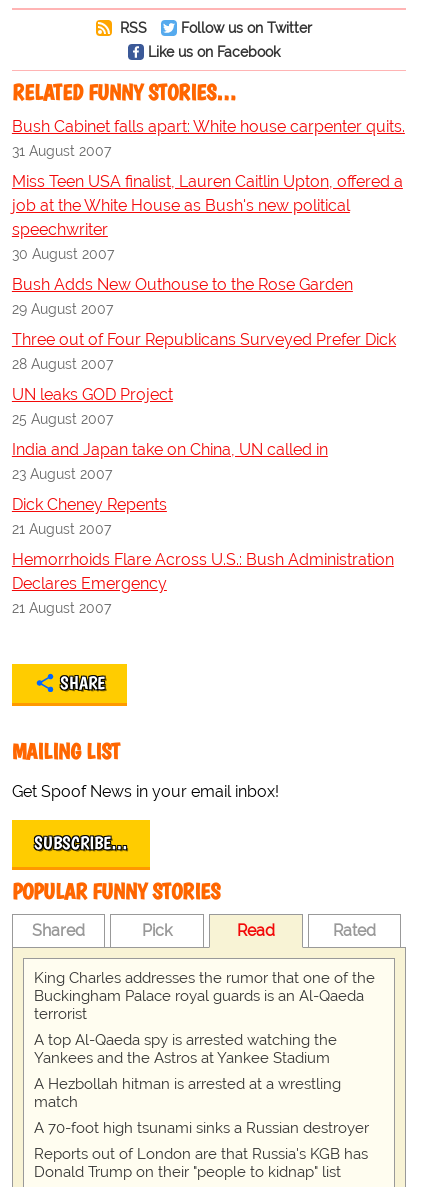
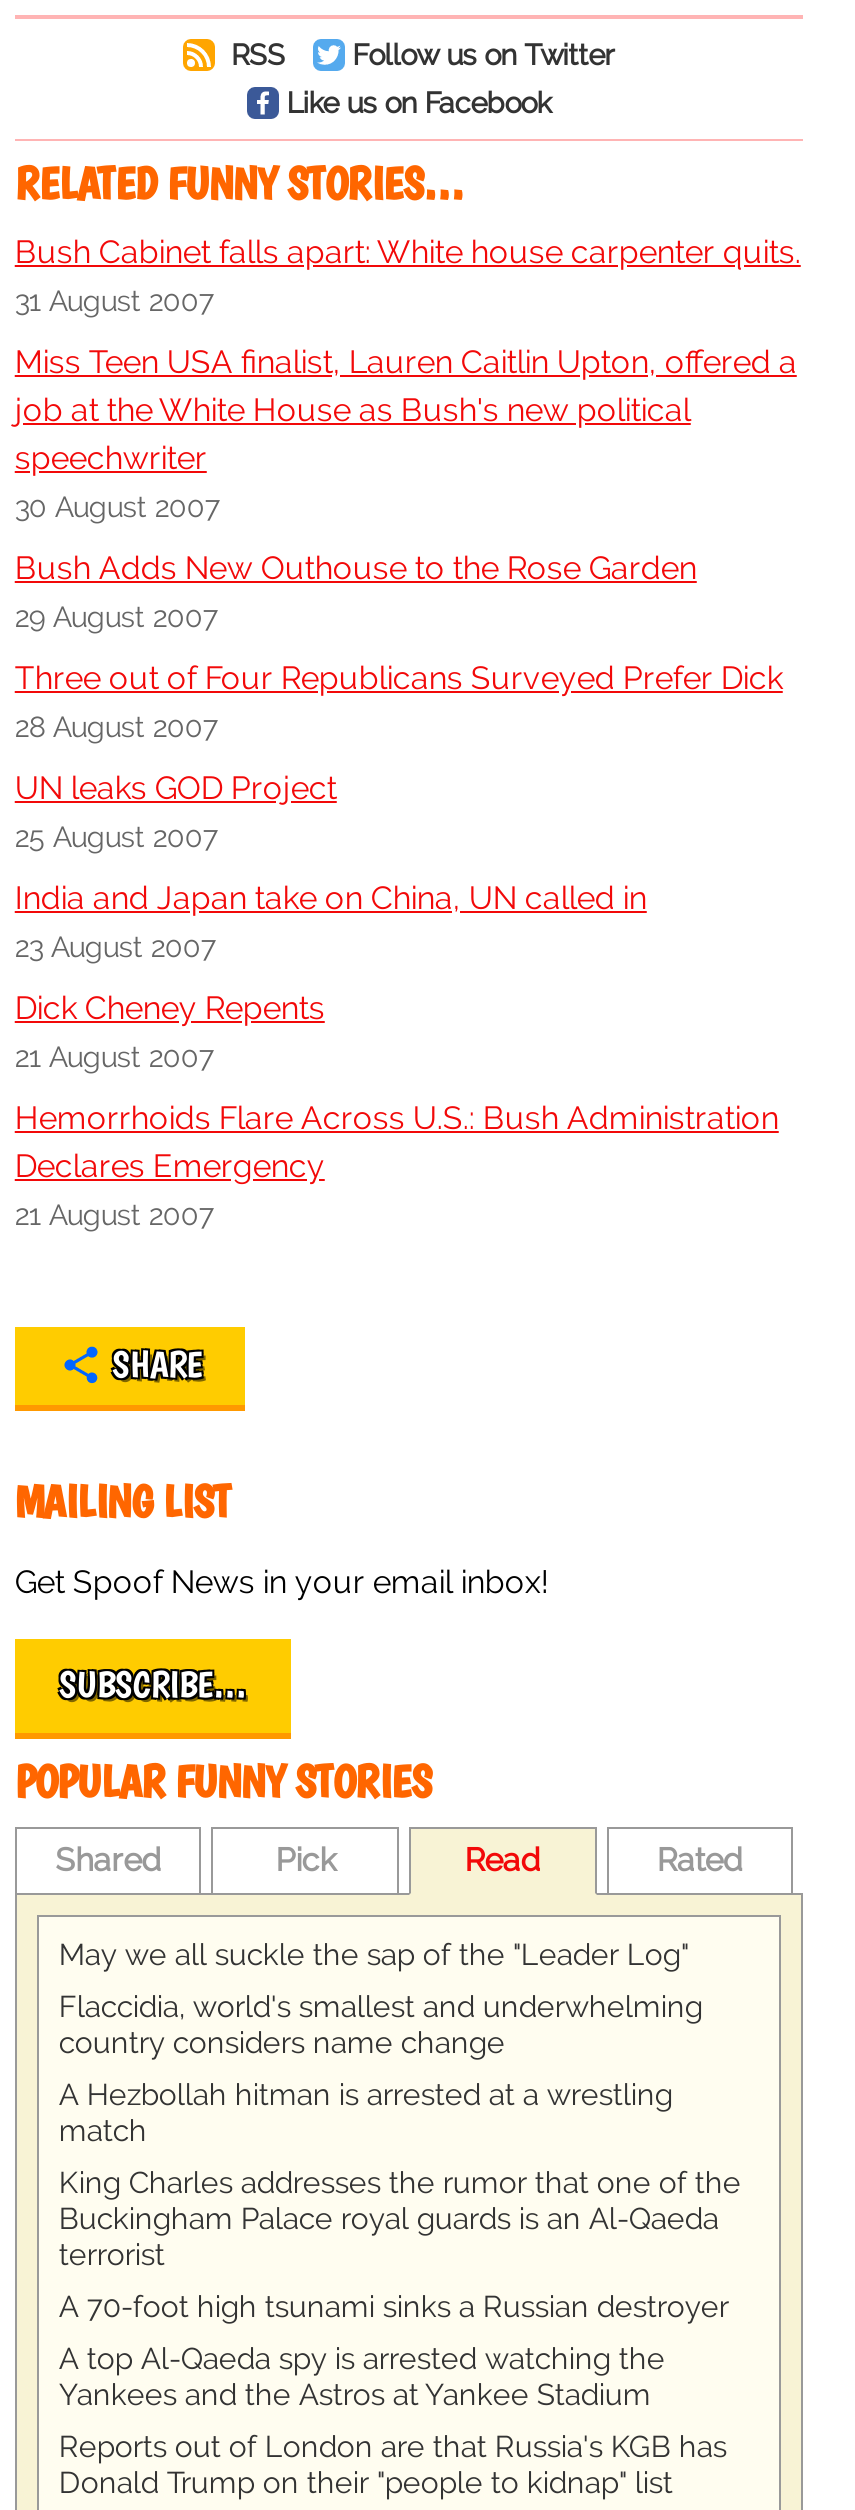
none -> [59,1936,703,2060] May we all suckle the sap of the "Leader Log" | Flaccidia, world's smallest and underwhelming | country considers name change
moved [34,969,375,1023] -> [59,2164,741,2272]: King Charles addresses the rumor that one of the | Buckingham Palace royal guards is an Al-Qaeda | terrorist
moved [34,1031,337,1067] -> [59,2340,665,2412]: A top Al-Qaeda spy is arrested watching the | Yankees and the Astros at Yankee Stadium
moved [34,1075,341,1111] -> [59,2076,673,2148]: A Hezbollah hitman is arrested at a wrestling | match
moved [34,1119,369,1137] -> [59,2288,729,2324]: A 70-foot high tsunami sinks a Russian destroyer

